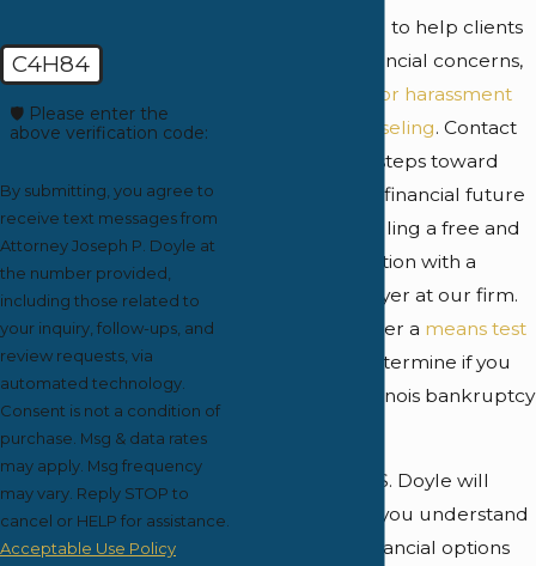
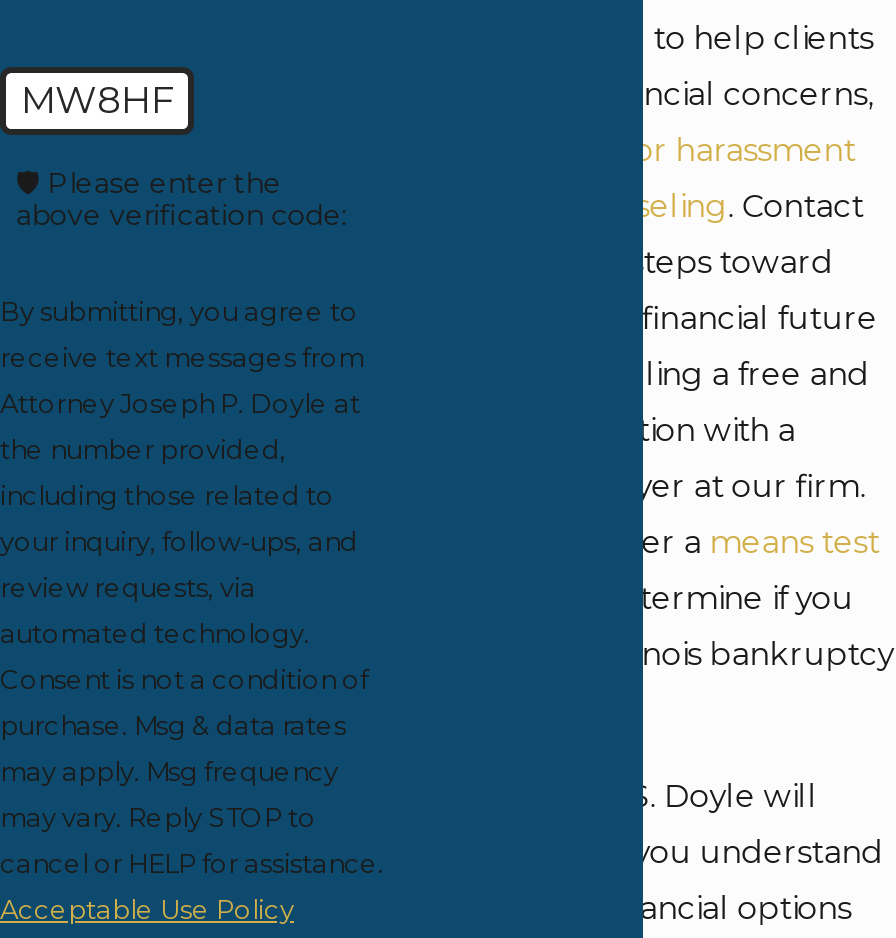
[13,51,90,78] C4H84 -> [21,78,173,124] MW8HF

